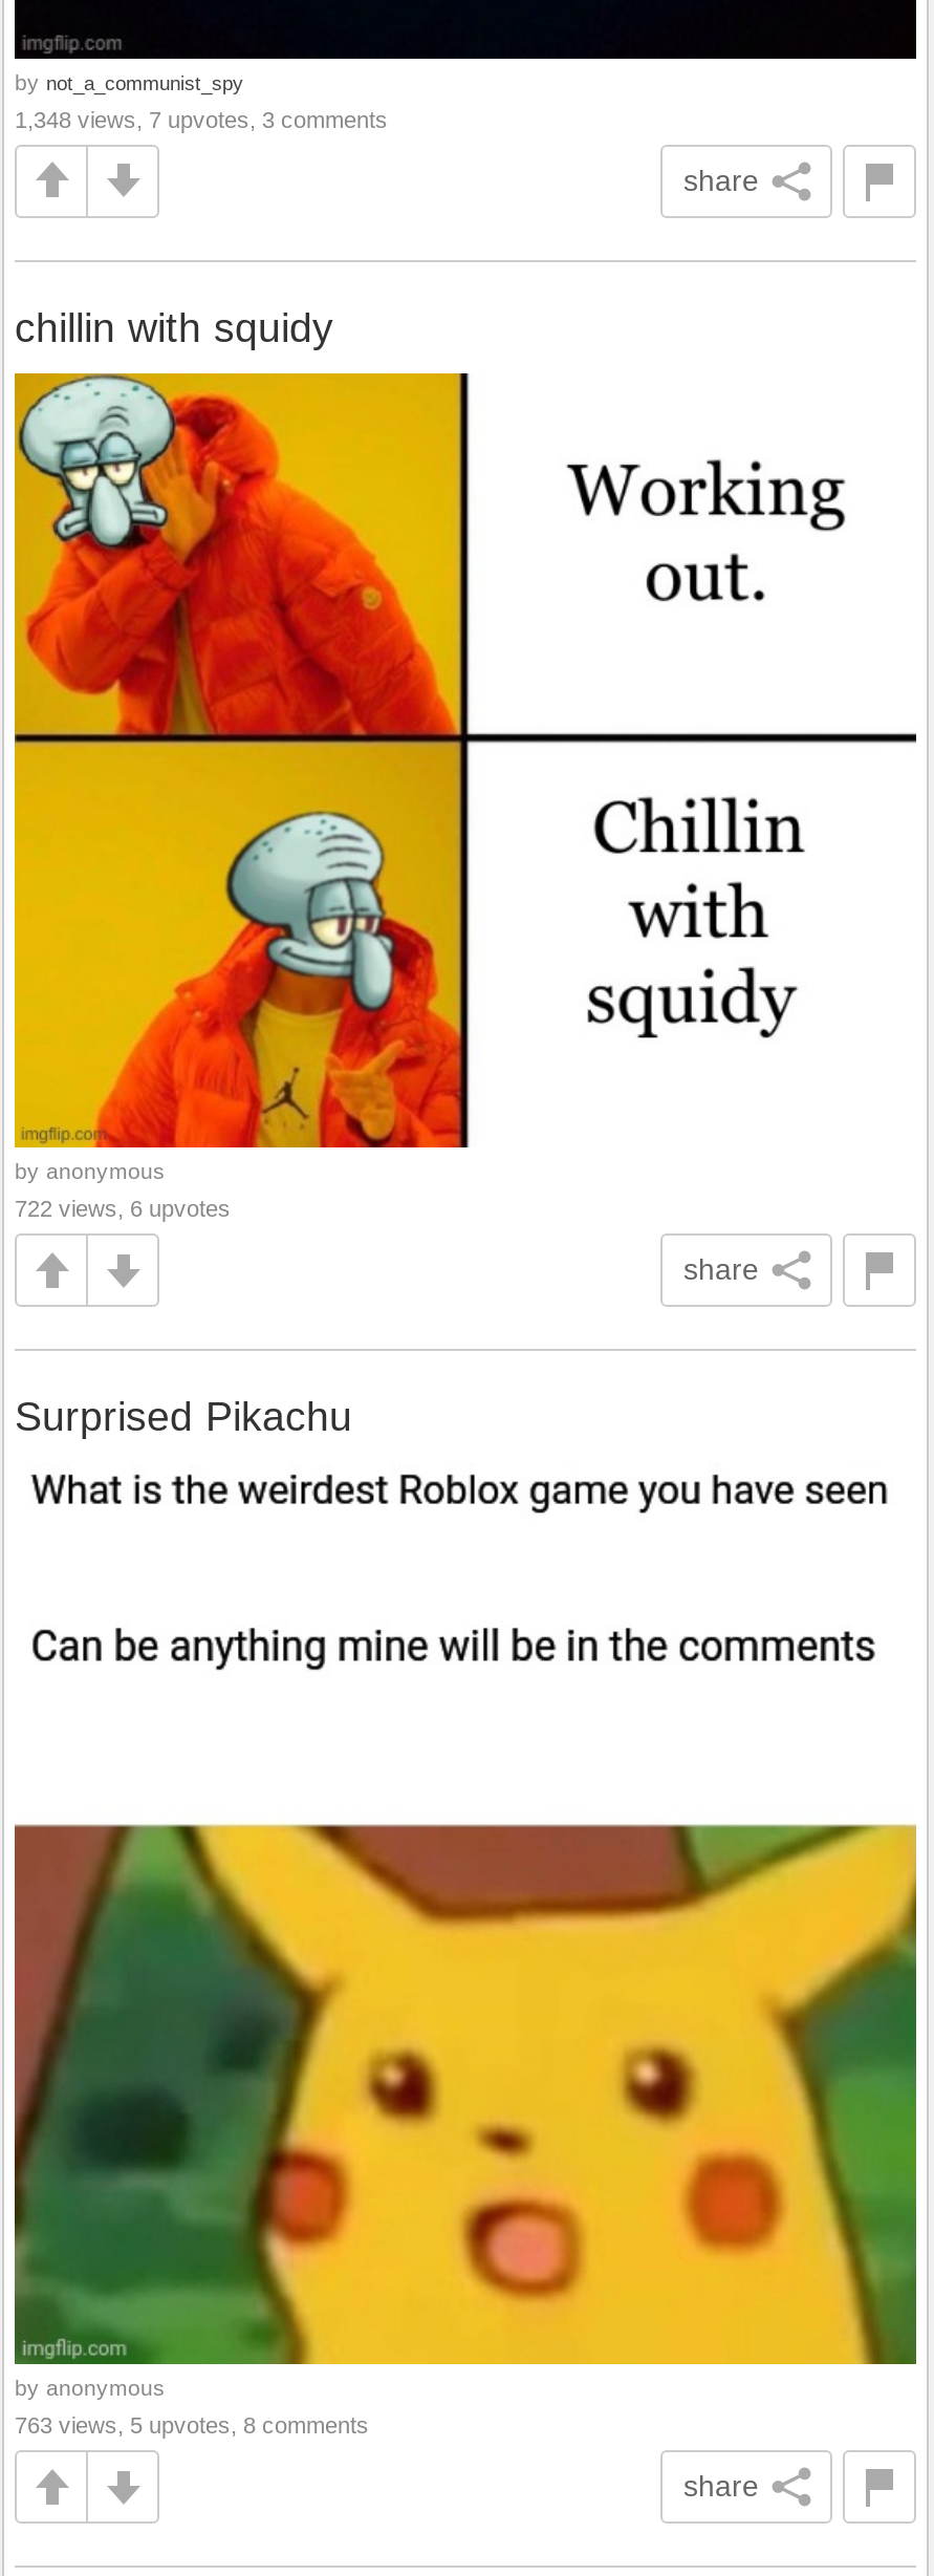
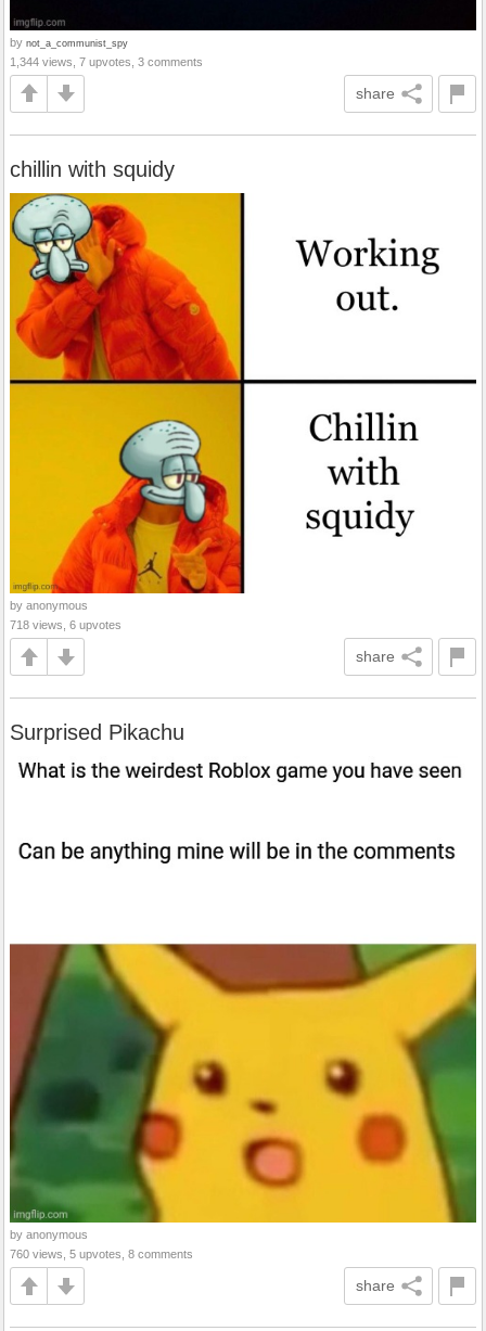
[15,107,388,132] 1,348 views, 7 upvotes, 3 comments -> [10,55,203,68] 1,344 views, 7 upvotes, 3 comments
[15,1196,231,1221] 722 views, 6 upvotes -> [10,619,121,632] 718 views, 6 upvotes
[15,2413,369,2438] 763 views, 5 upvotes, 8 comments -> [10,1248,193,1261] 760 views, 5 upvotes, 8 comments

